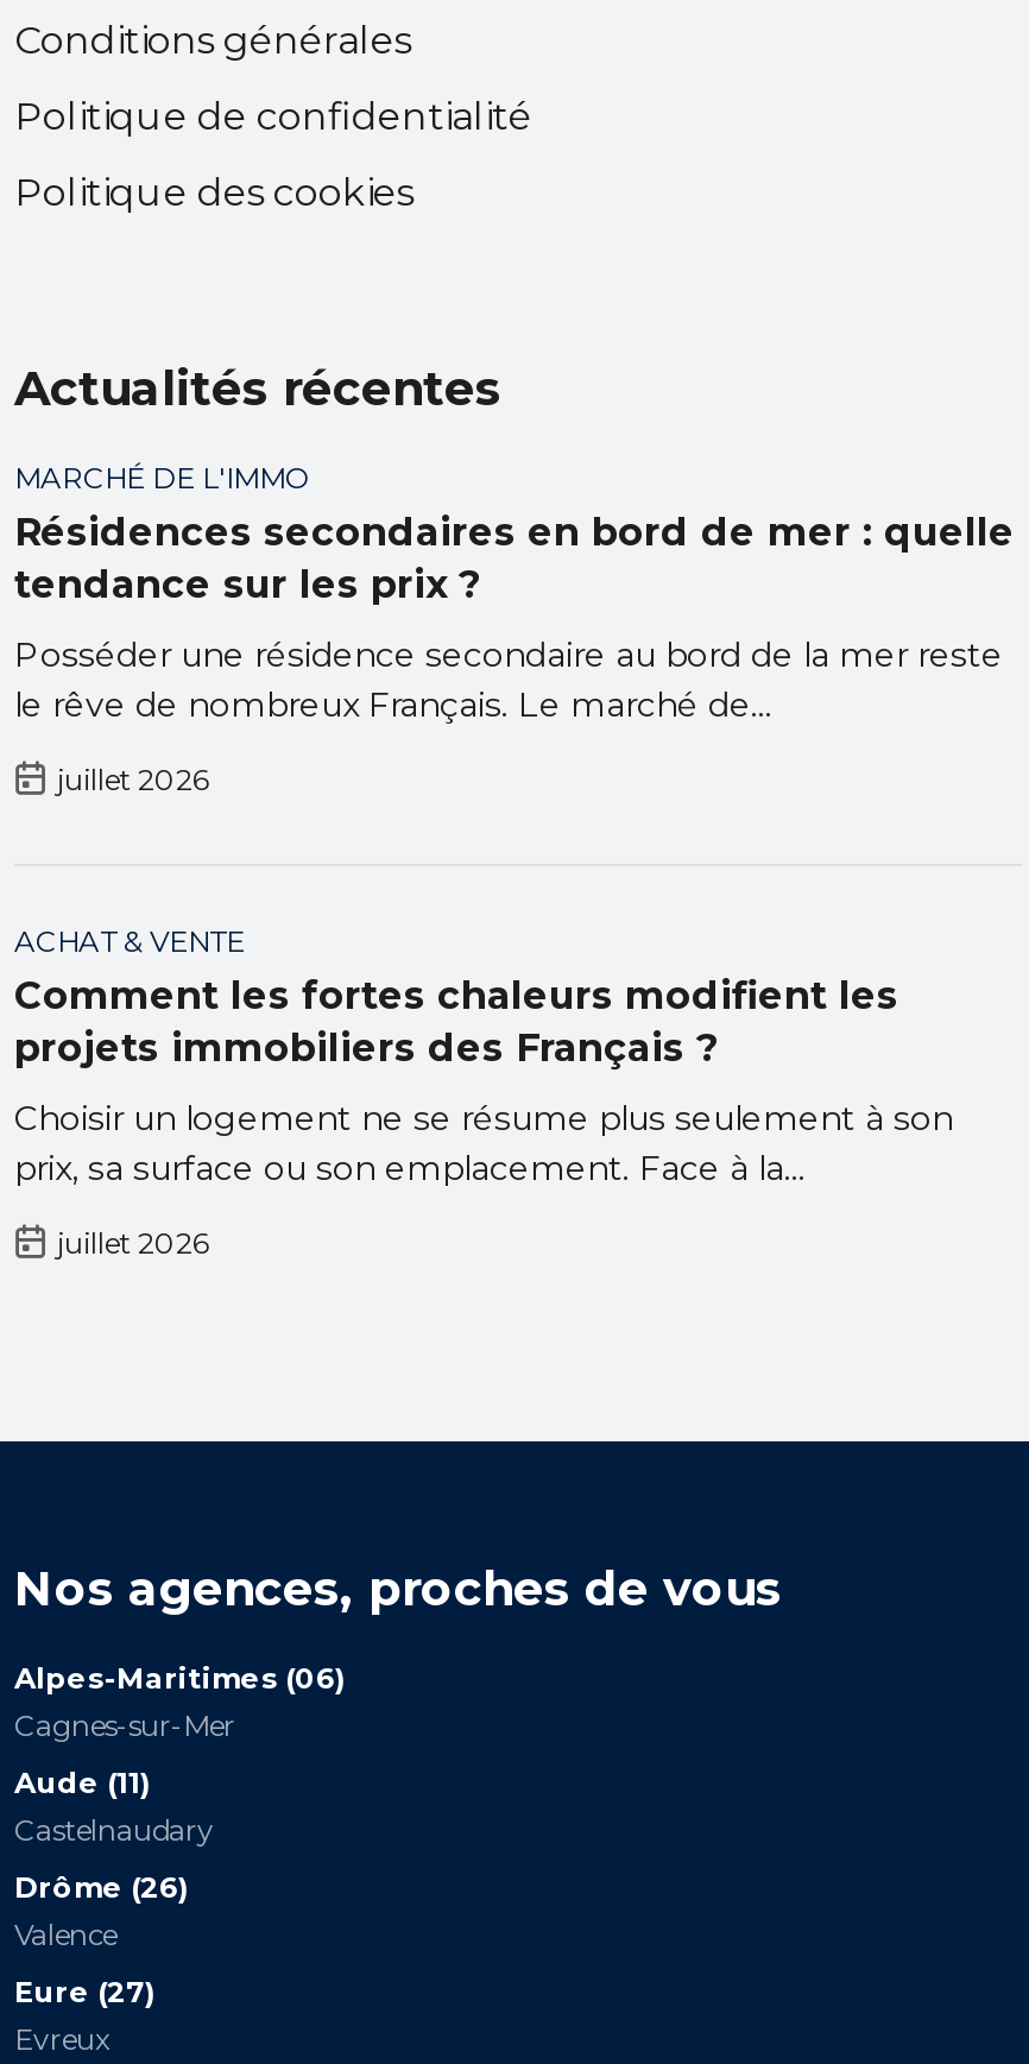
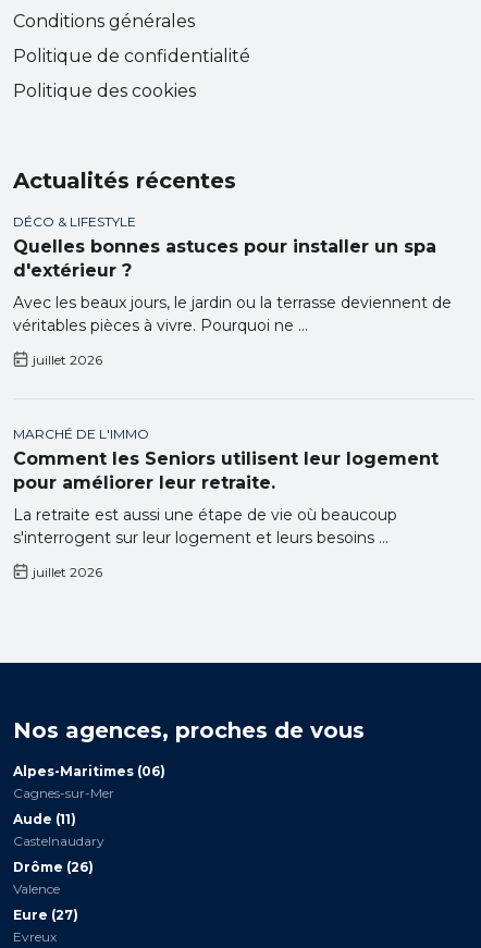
moved [14,459,311,495] -> [13,425,149,442]: MARCHÉ DE L'IMMO
[14,509,1015,607] Résidences secondaires en bord de mer : quelle | tendance sur les prix ? -> [13,213,436,281] DÉCO & LIFESTYLE | Quelles bonnes astuces pour installer un spa | d'extérieur ?
[14,633,1003,726] Posséder une résidence secondaire au bord de la mer reste | le rêve de nombreux Français. Le marché de... -> [13,293,452,335] Avec les beaux jours, le jardin ou la terrasse deviennent de | véritables pièces à vivre. Pourquoi ne ...
[14,923,898,1070] ACHAT & VENTE | Comment les fortes chaleurs modifient les | projets immobiliers des Français ? -> [13,448,439,493] Comment les Seniors utilisent leur logement | pour améliorer leur retraite.
[14,1096,953,1189] Choisir un logement ne se résume plus seulement à son | prix, sa surface ou son emplacement. Face à la... -> [13,505,397,547] La retraite est aussi une étape de vie où beaucoup | s'interrogent sur leur logement et leurs besoins ...

